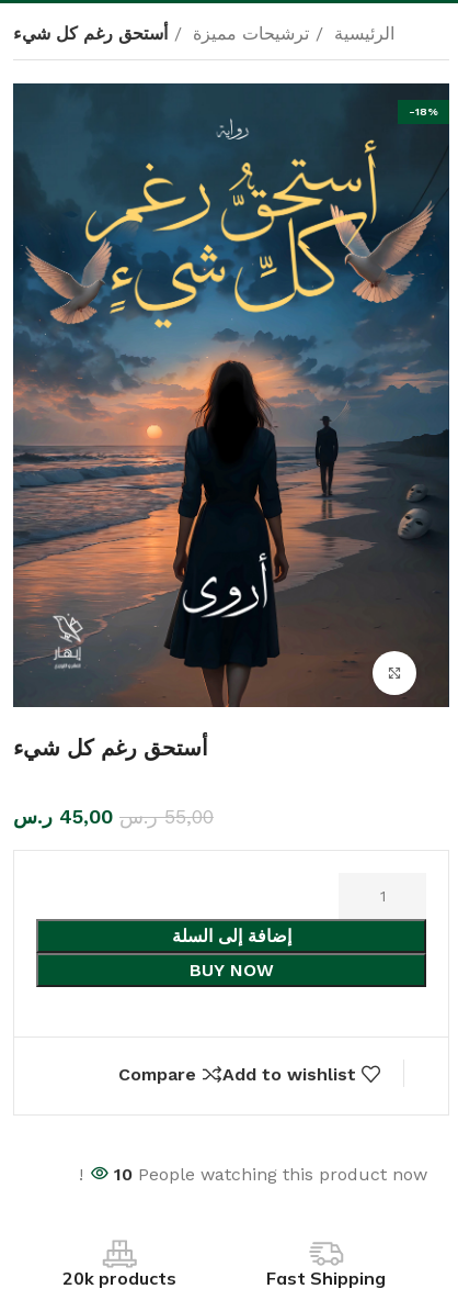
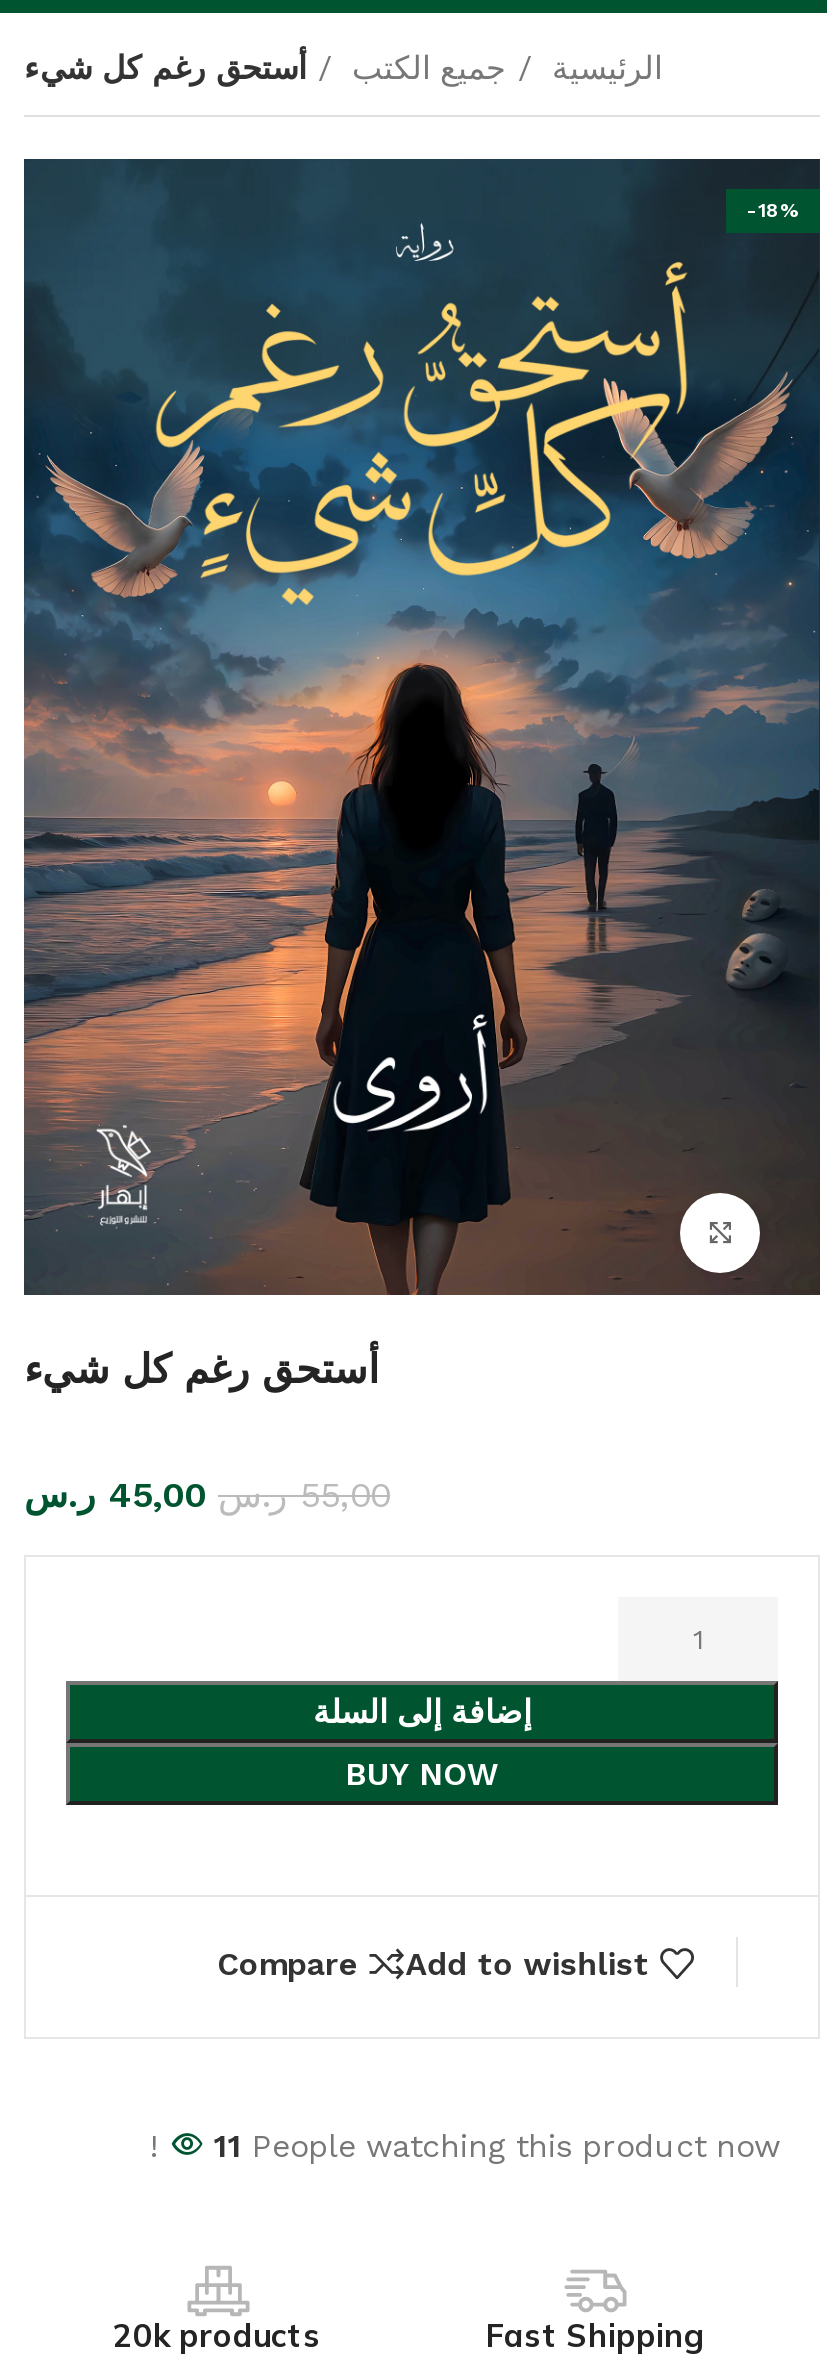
[187,23,309,44] ترشيحات مميزة -> [342,49,506,87] جميع الكتب
[114,1164,427,1184] 10 People watching this product now! -> [214,2126,780,2164] 11 People watching this product now!

